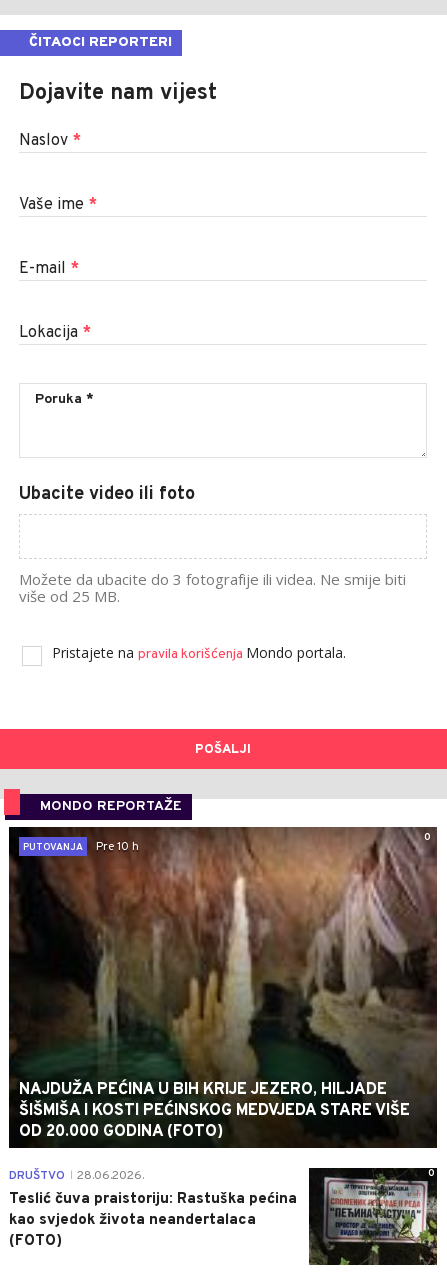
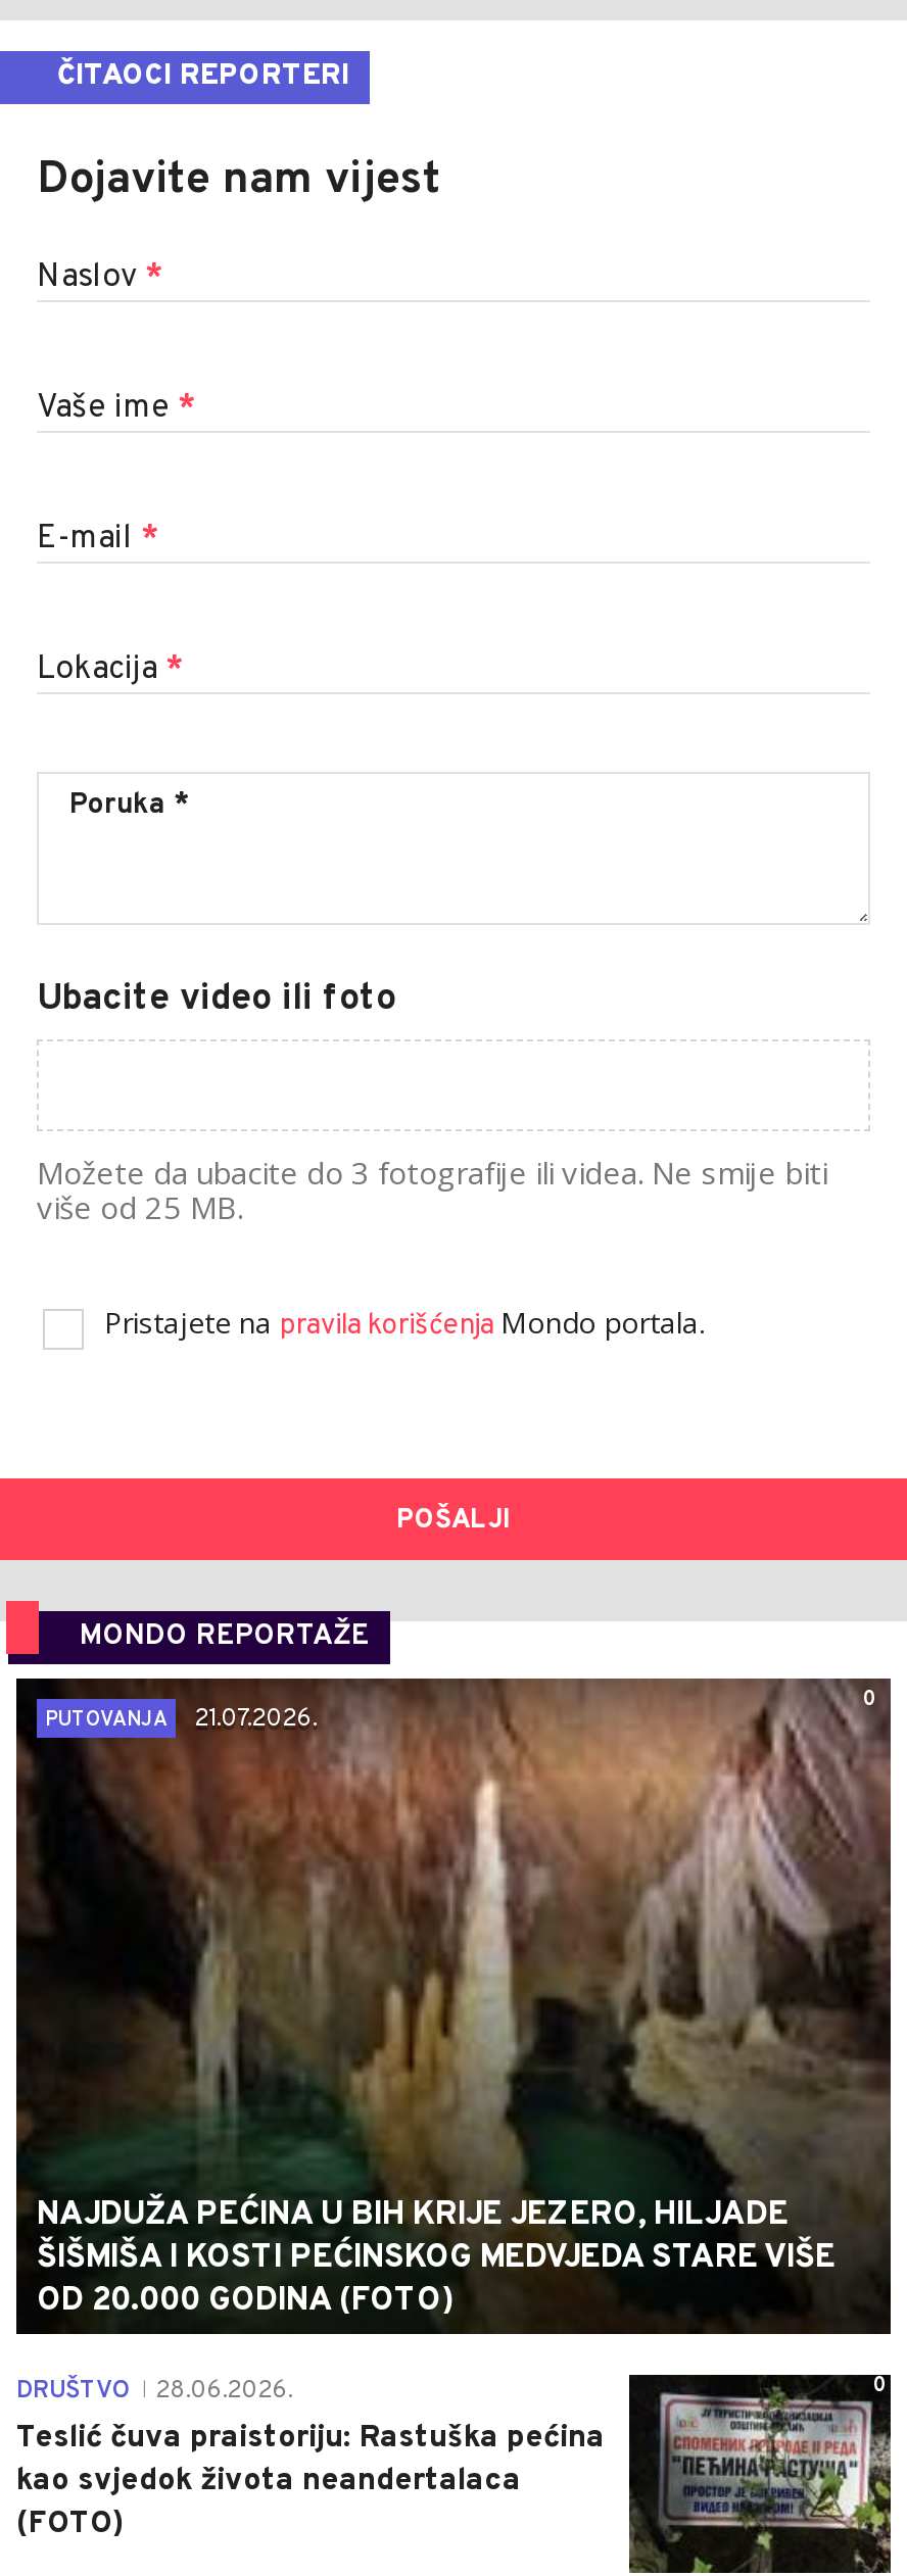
[23,839,139,855] PUTOVANJA Pre 10 h -> [45,1703,317,1735] PUTOVANJA 21.07.2026.

